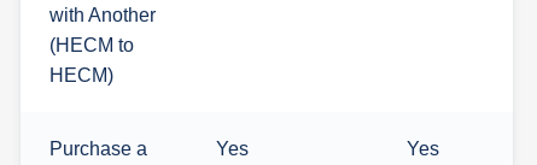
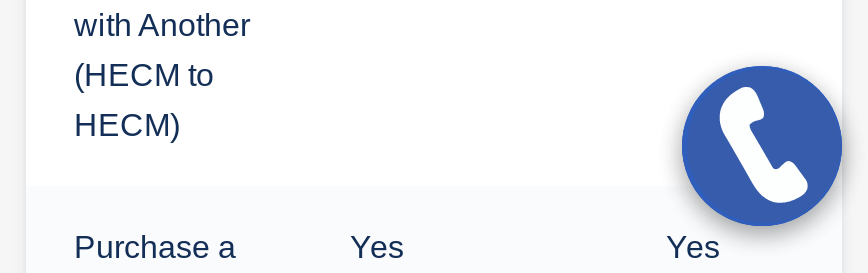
none -> [674,62,848,242] [image]

